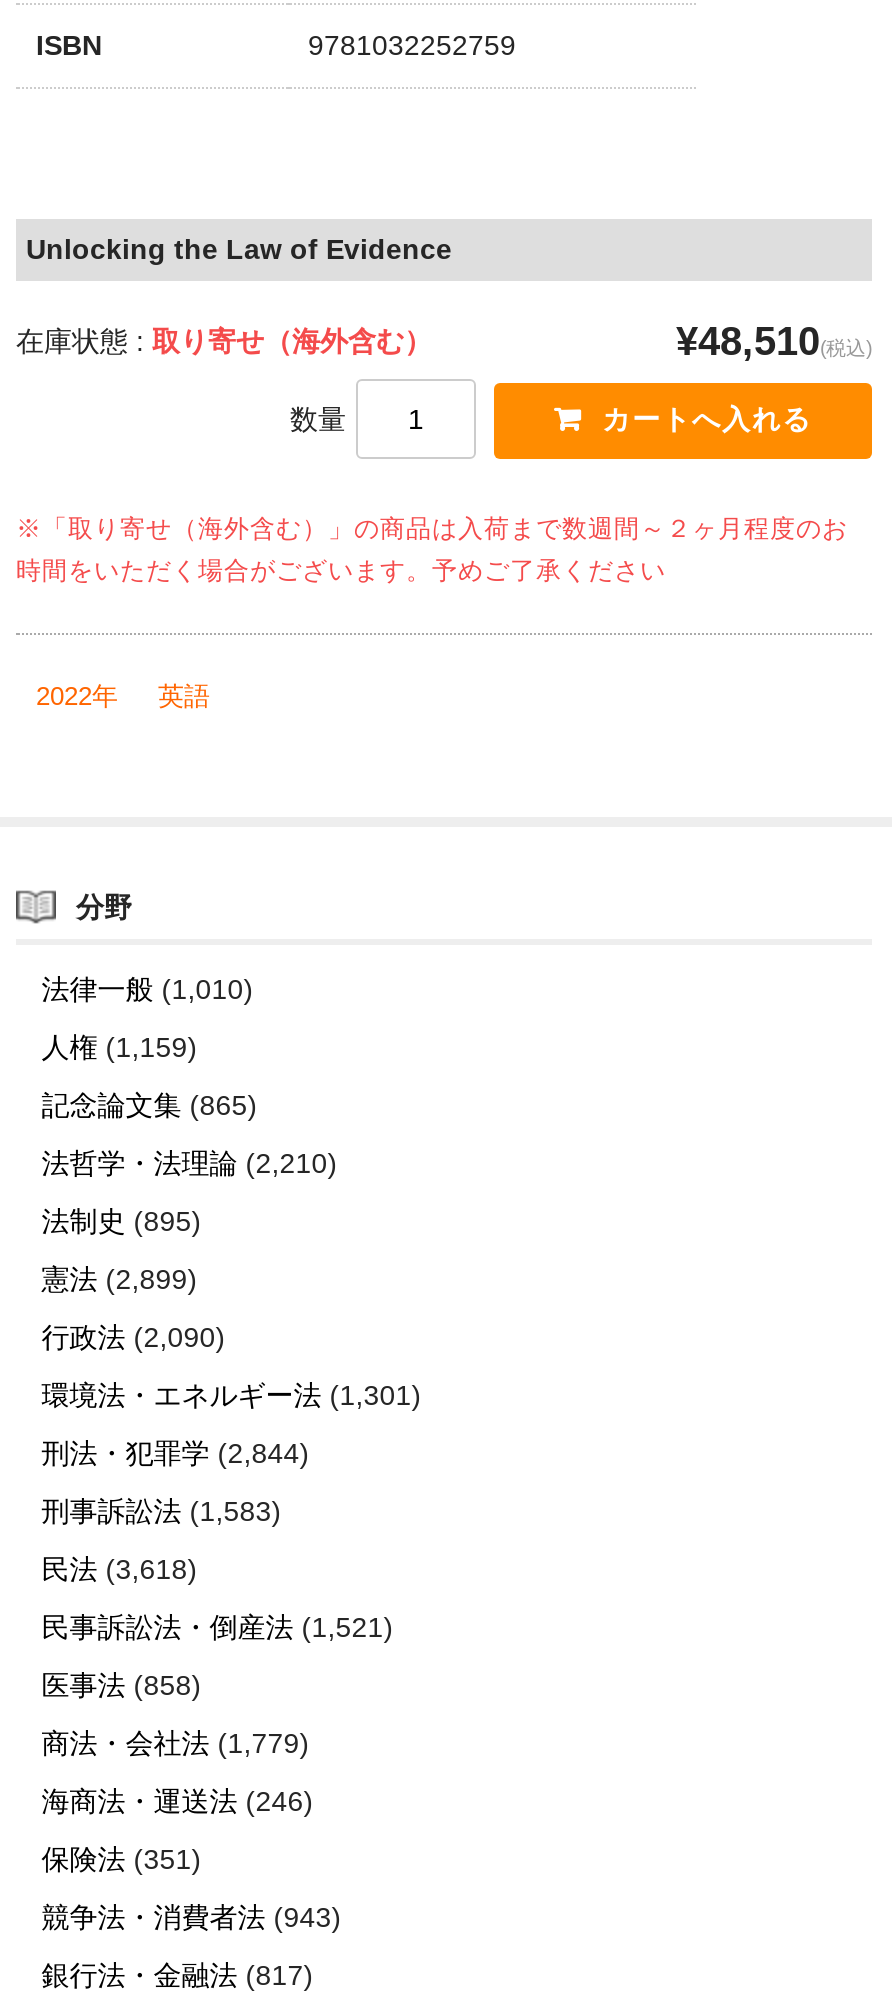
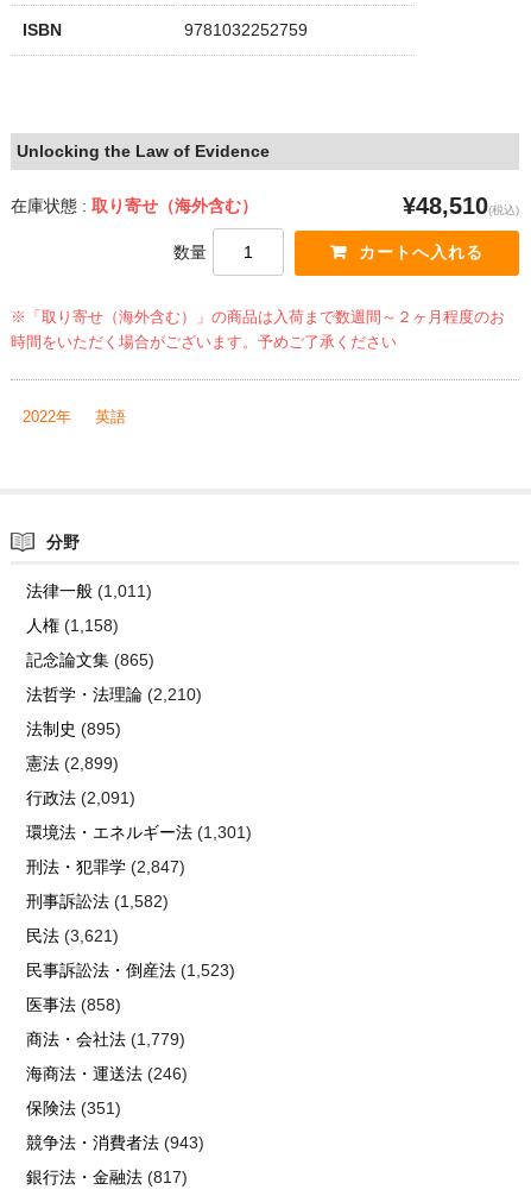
[42,973,254,1005] 法律一般(1,010) -> [26,581,152,600] 法律一般(1,011)
[42,1031,198,1063] 人権(1,159) -> [26,616,119,635] 人権(1,158)
[42,1321,226,1353] 行政法(2,090) -> [26,788,135,807] 行政法(2,091)
[42,1437,310,1469] 刑法・犯罪学(2,844) -> [26,857,185,876] 刑法・犯罪学(2,847)
[42,1495,282,1527] 刑事訴訟法(1,583) -> [26,892,168,911] 刑事訴訟法(1,582)
[42,1553,198,1585] 民法(3,618) -> [26,926,119,945] 民法(3,621)
[42,1611,394,1643] 民事訴訟法・倒産法(1,521) -> [26,961,235,980] 民事訴訟法・倒産法(1,523)

